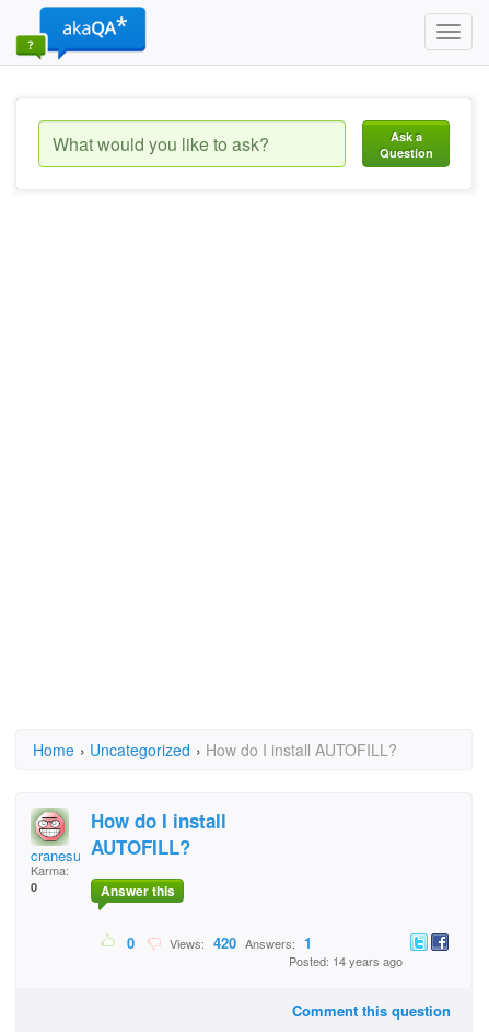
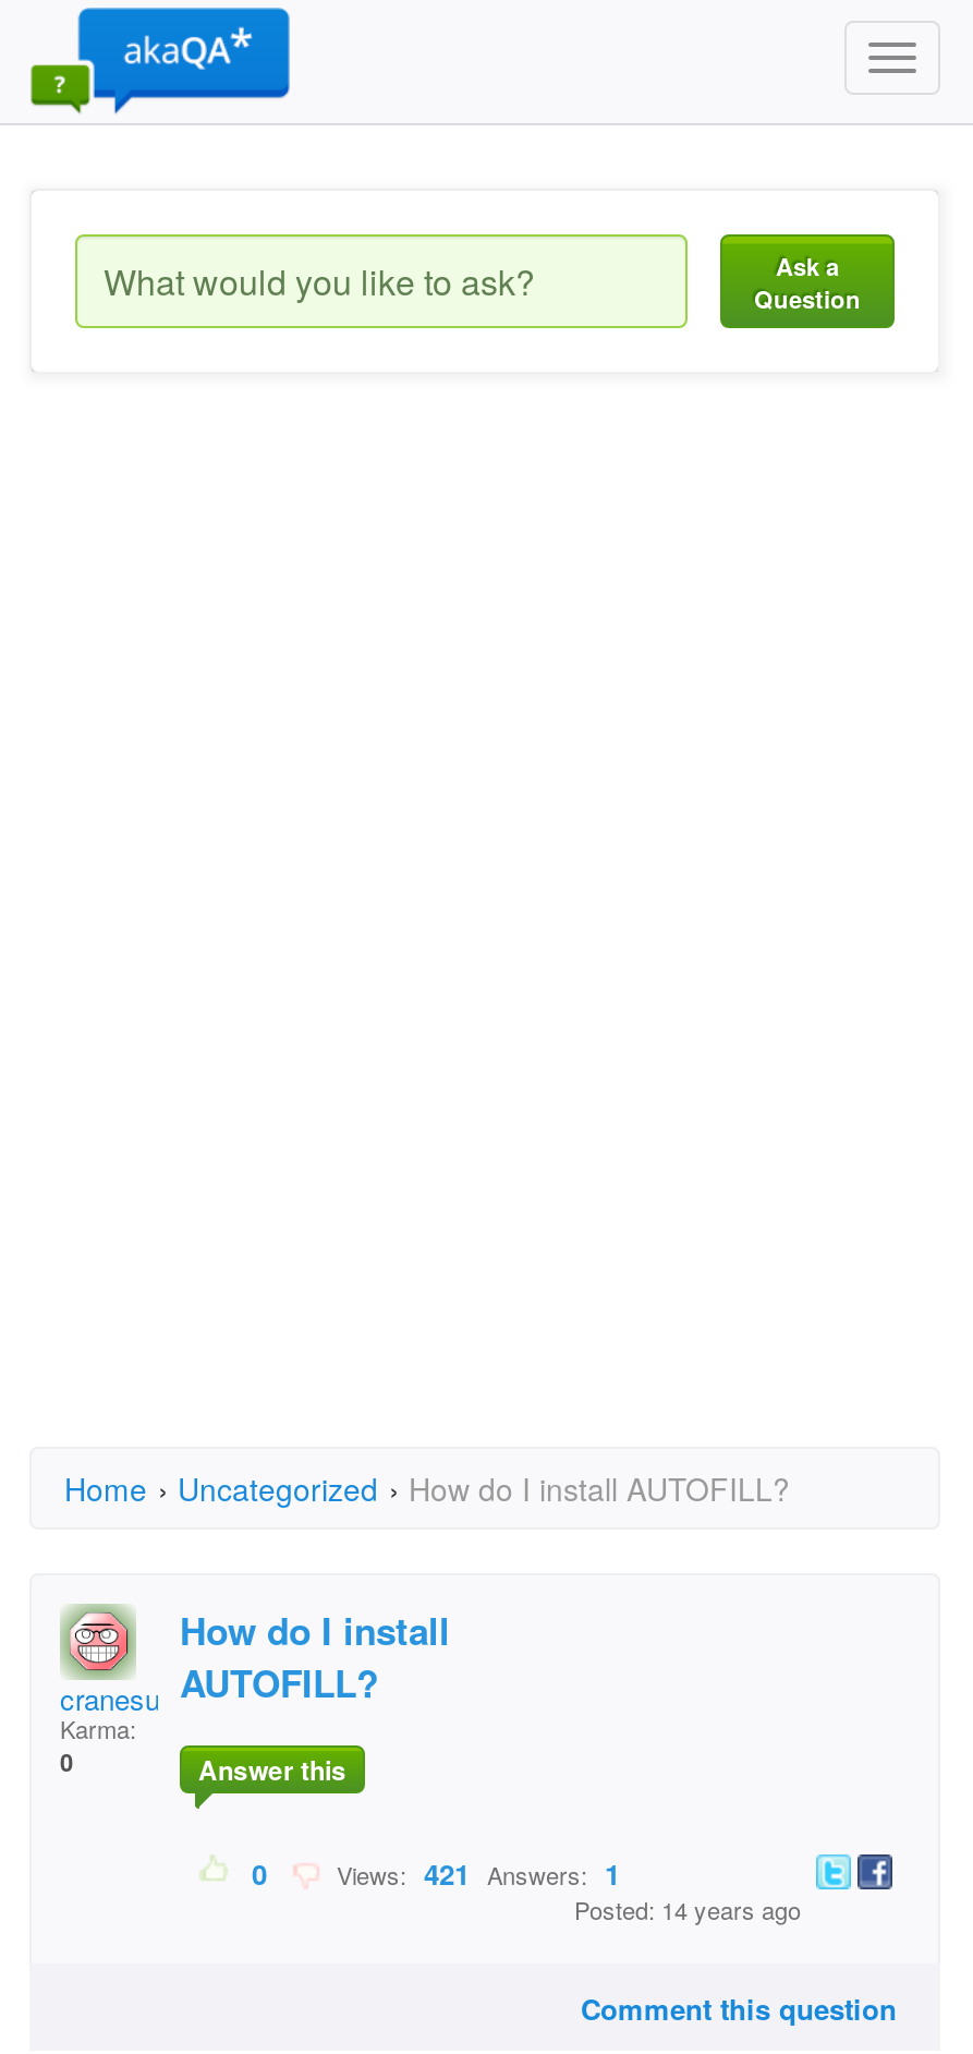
[163,932,312,953] Views: 420 Answers: 1 -> [324,1853,620,1894] Views: 421 Answers: 1

